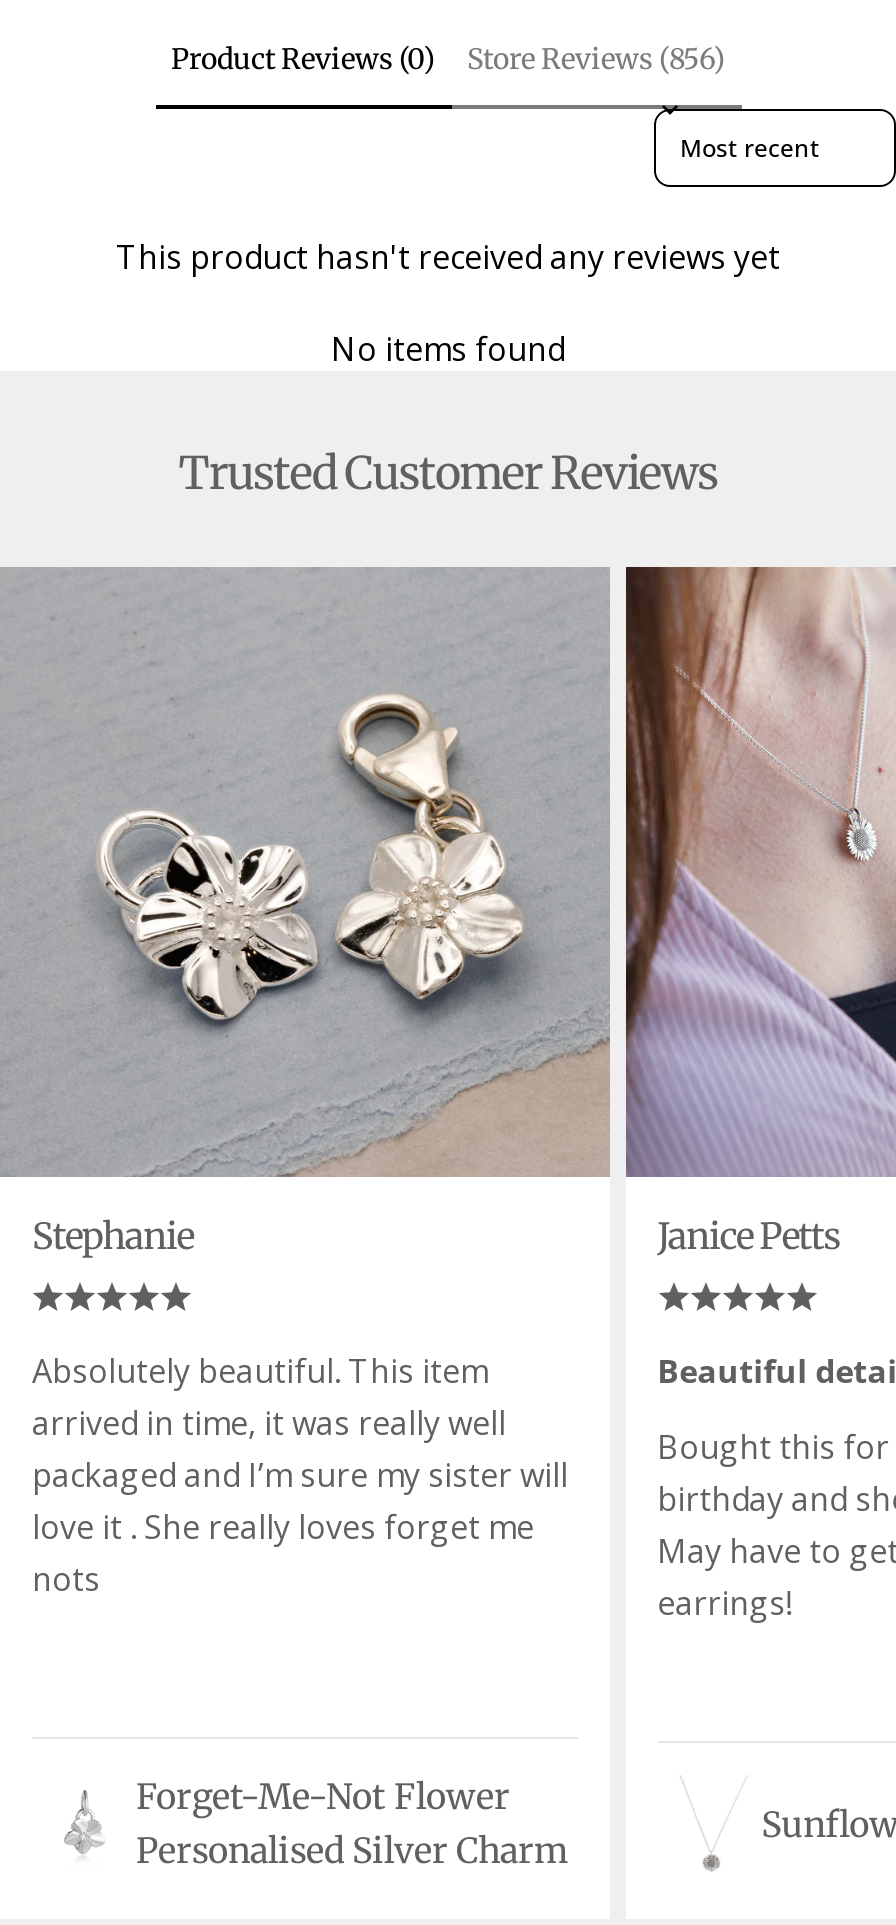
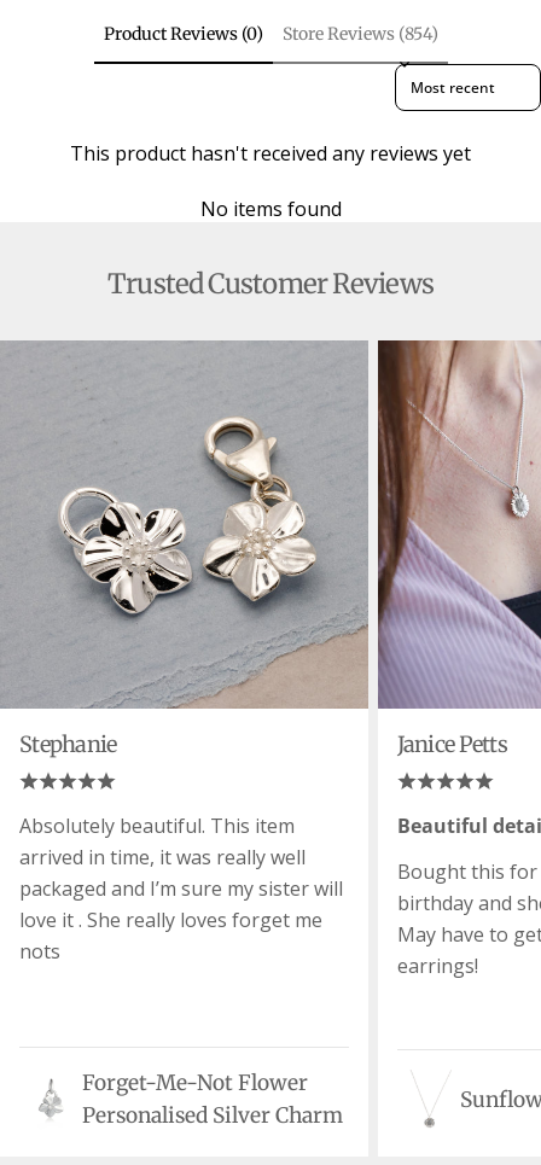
[467,41,725,77] Store Reviews (856) -> [282,23,438,45] Store Reviews (854)

